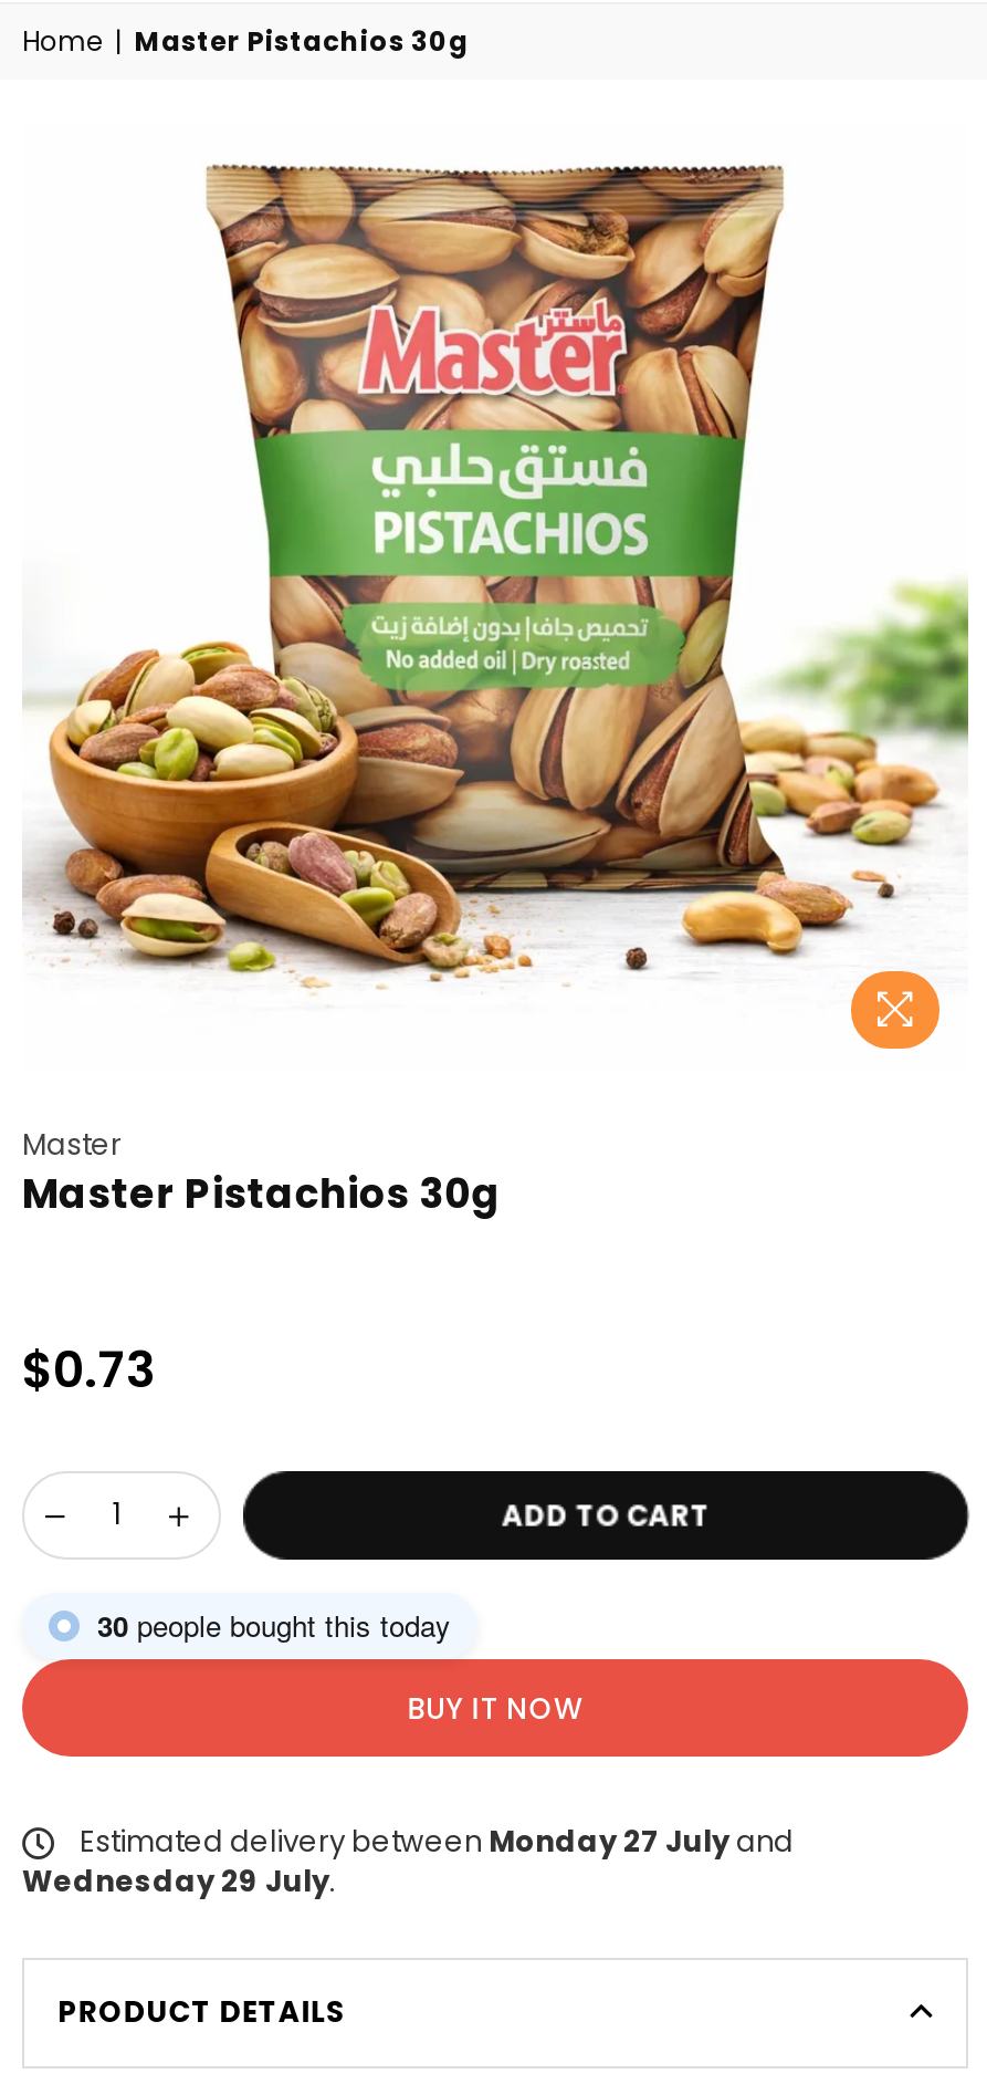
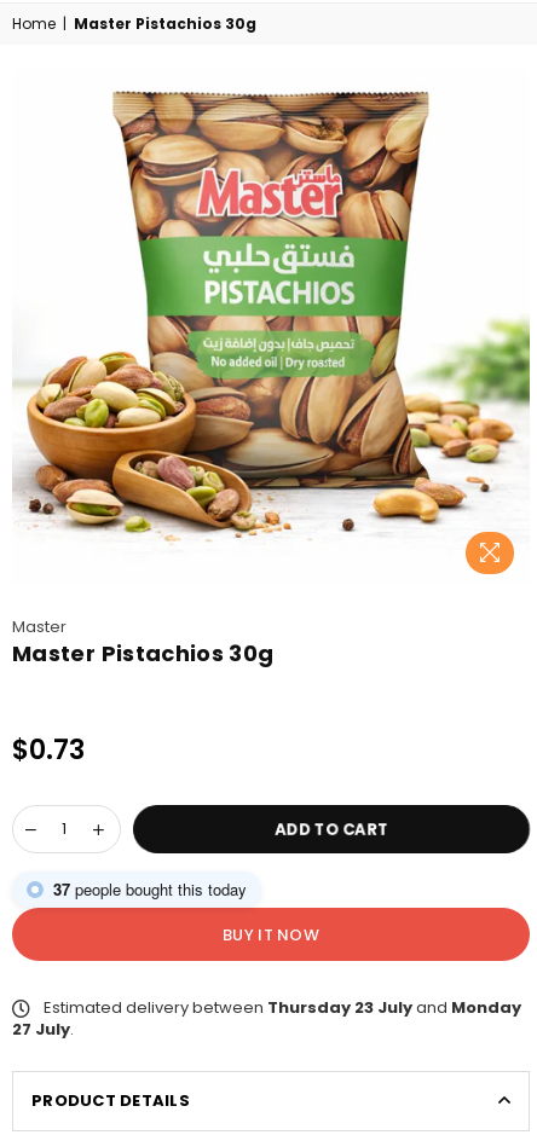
[97,1604,451,1646] 30 people bought this today -> [53,878,247,901] 37 people bought this today
[22,1821,794,1903] Estimated delivery between Monday 27 July and | Wednesday 29 July. -> [12,996,521,1041] Estimated delivery between Thursday 23 July and Monday | 27 July.

